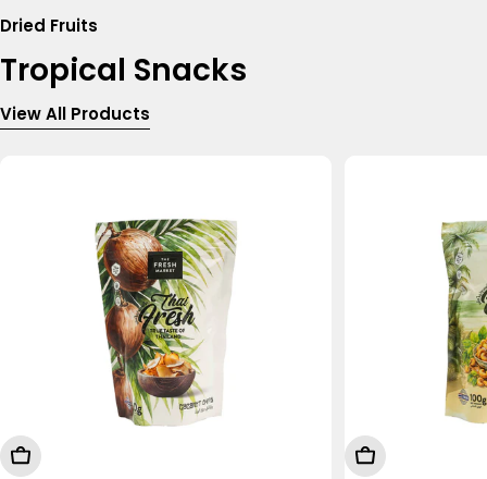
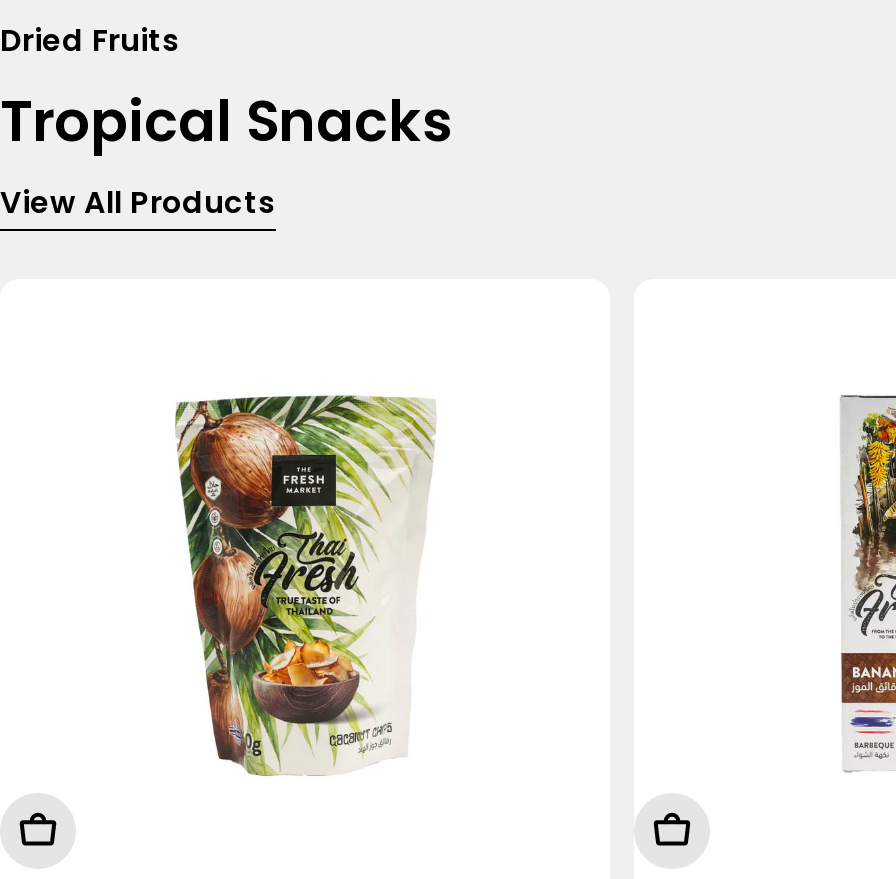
[440,219,484,423] [image] -> [812,393,890,773] [image]

